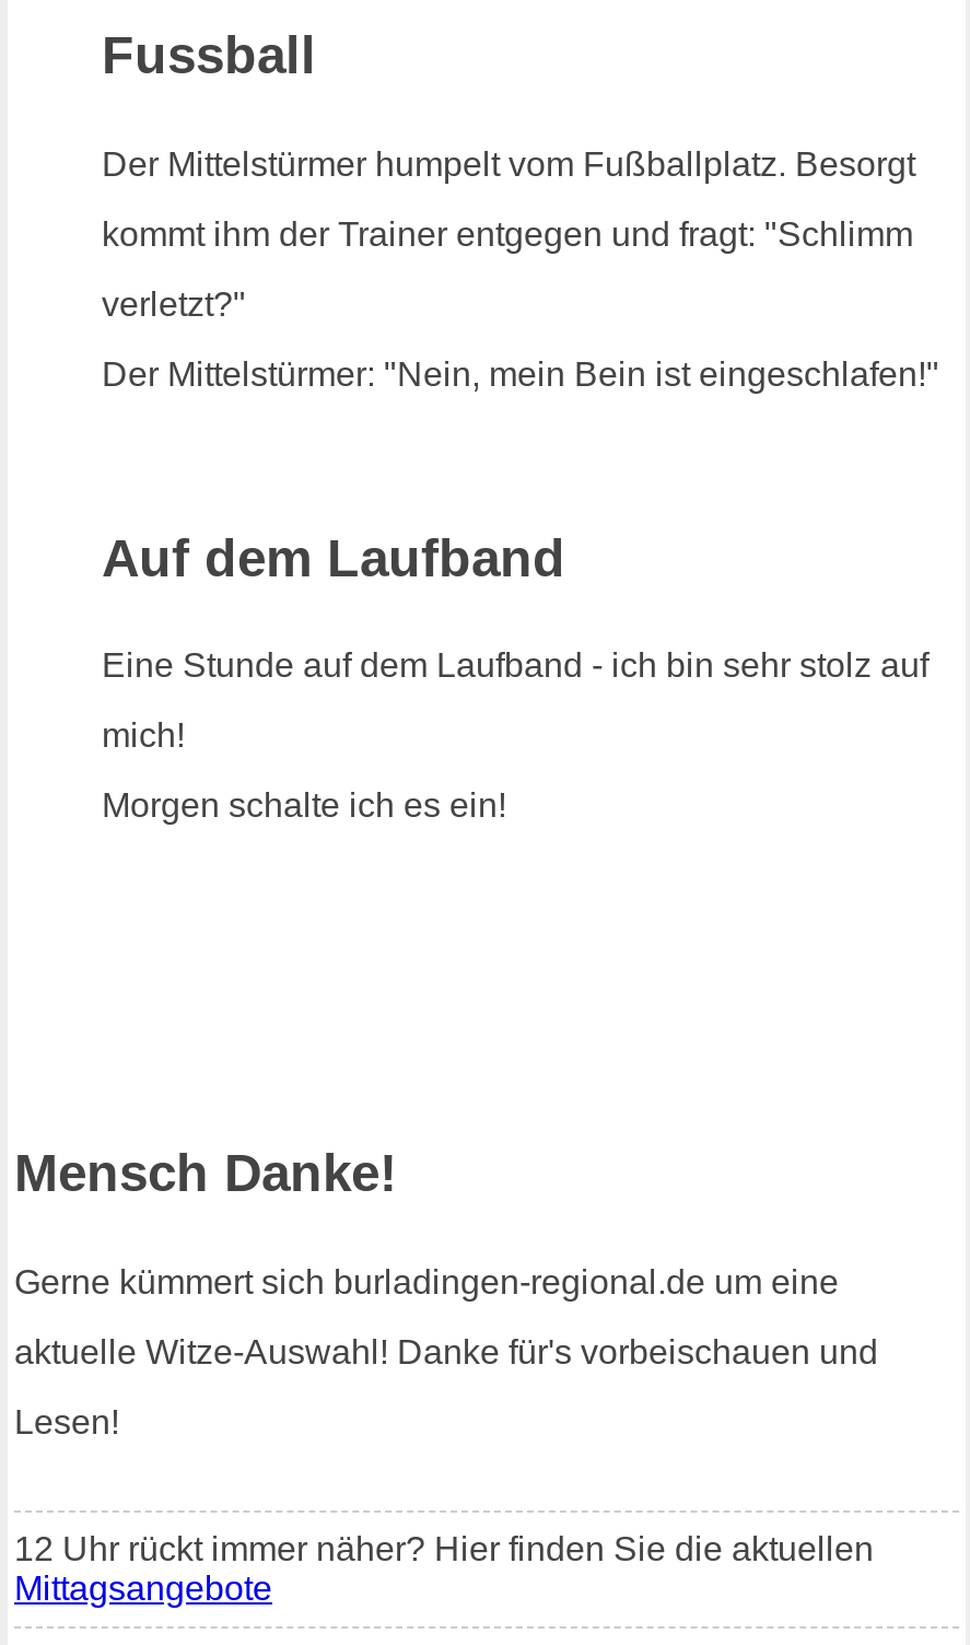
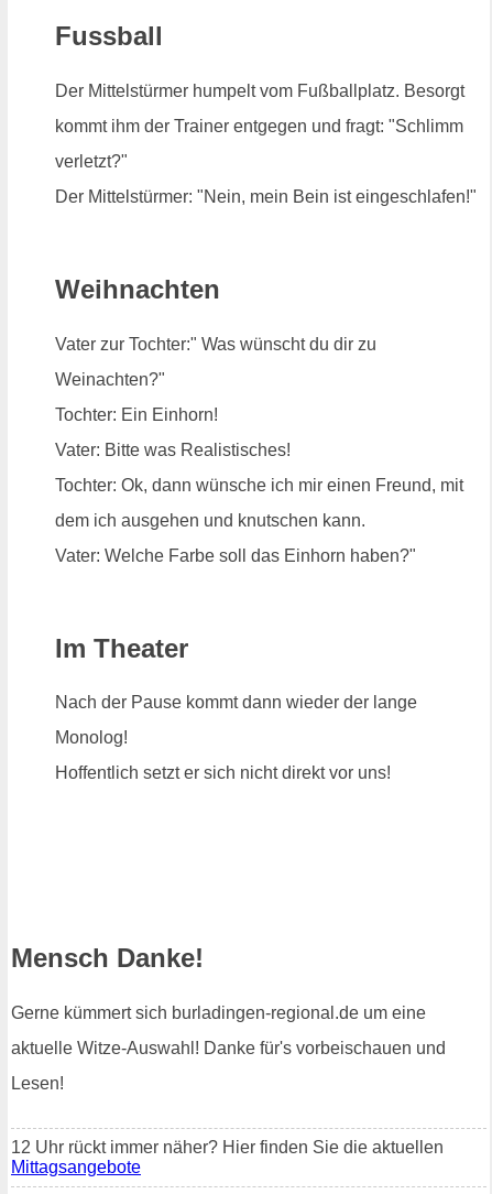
[102,528,928,825] Auf dem Laufband | Eine Stunde auf dem Laufband - ich bin sehr stolz auf | mich! | Morgen schalte ich es ein! -> [55,274,463,782] Weihnachten | Vater zur Tochter:" Was wünscht du dir zu | Weinachten?" | Tochter: Ein Einhorn! | Vater: Bitte was Realistisches! | Tochter: Ok, dann wünsche ich mir einen Freund, mit | dem ich ausgehen und knutschen kann. | Vater: Welche Farbe soll das Einhorn haben?" | Im Theater | Nach der Pause kommt dann wieder der lange | Monolog! | Hoffentlich setzt er sich nicht direkt vor uns!

